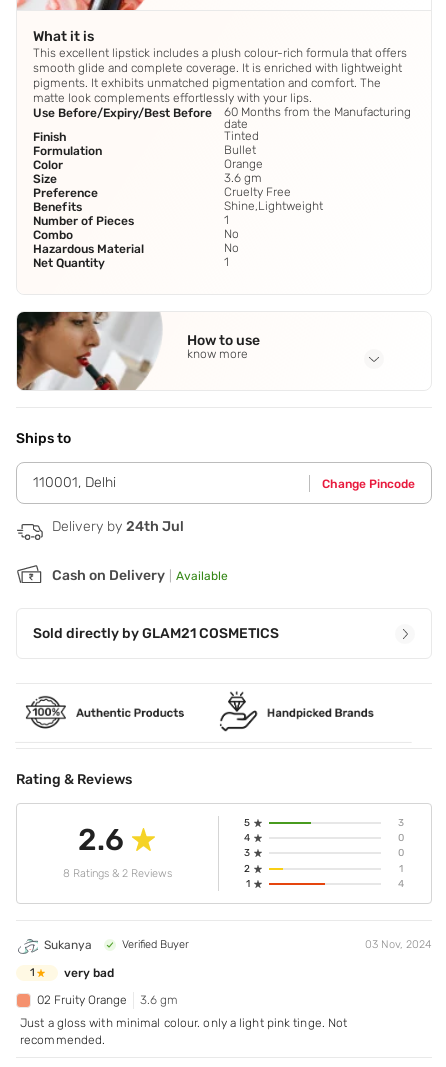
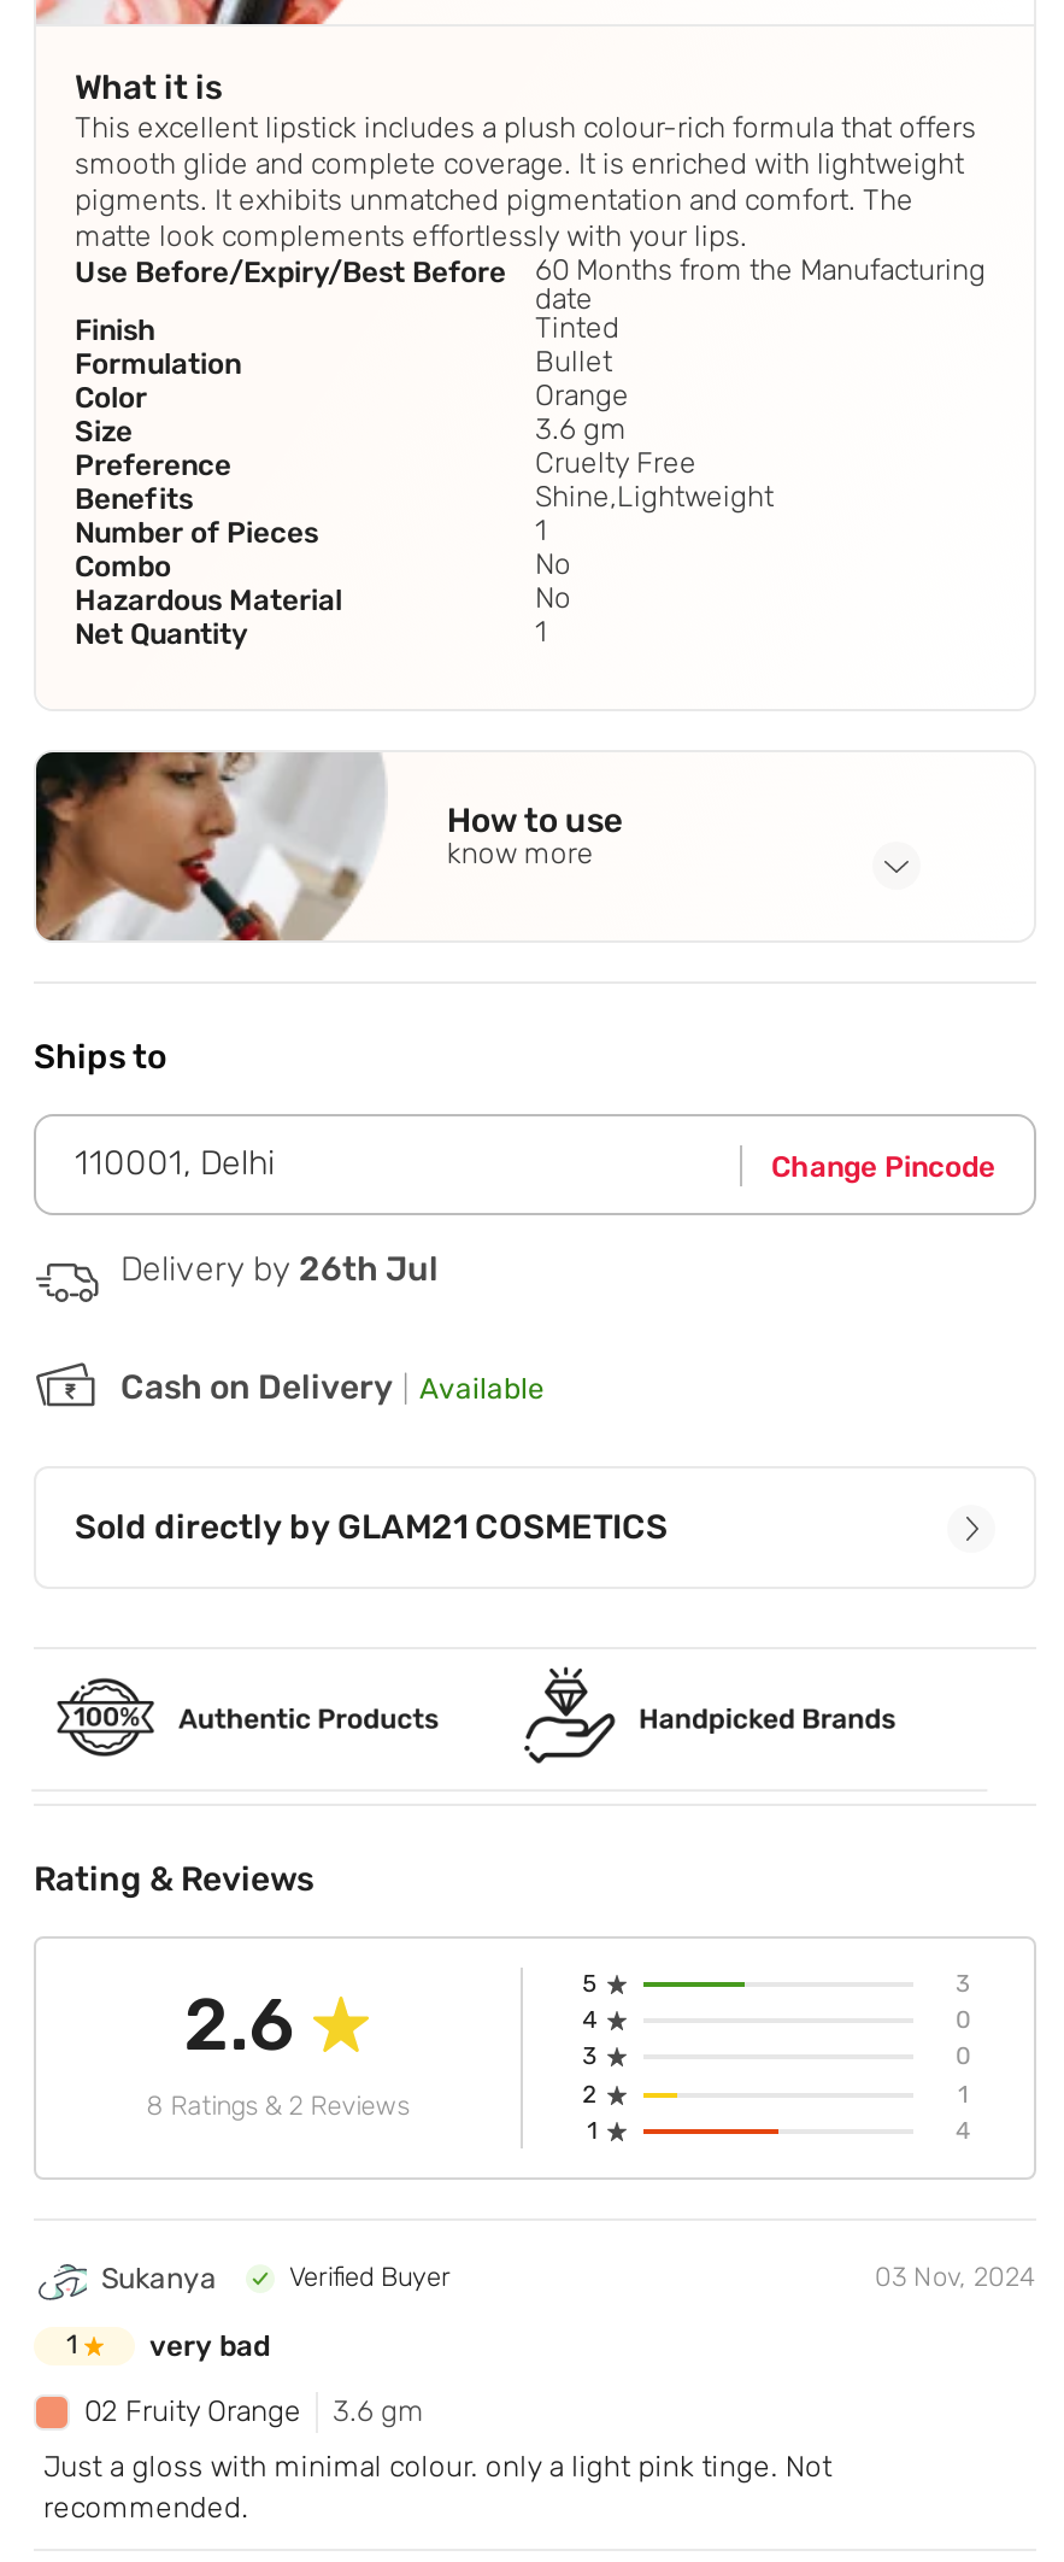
[52,518,184,535] Delivery by 24th Jul -> [120,1250,439,1291] Delivery by 26th Jul

